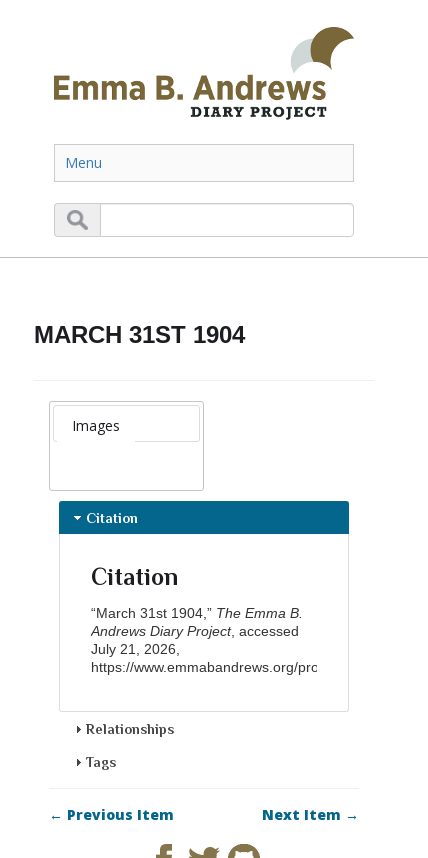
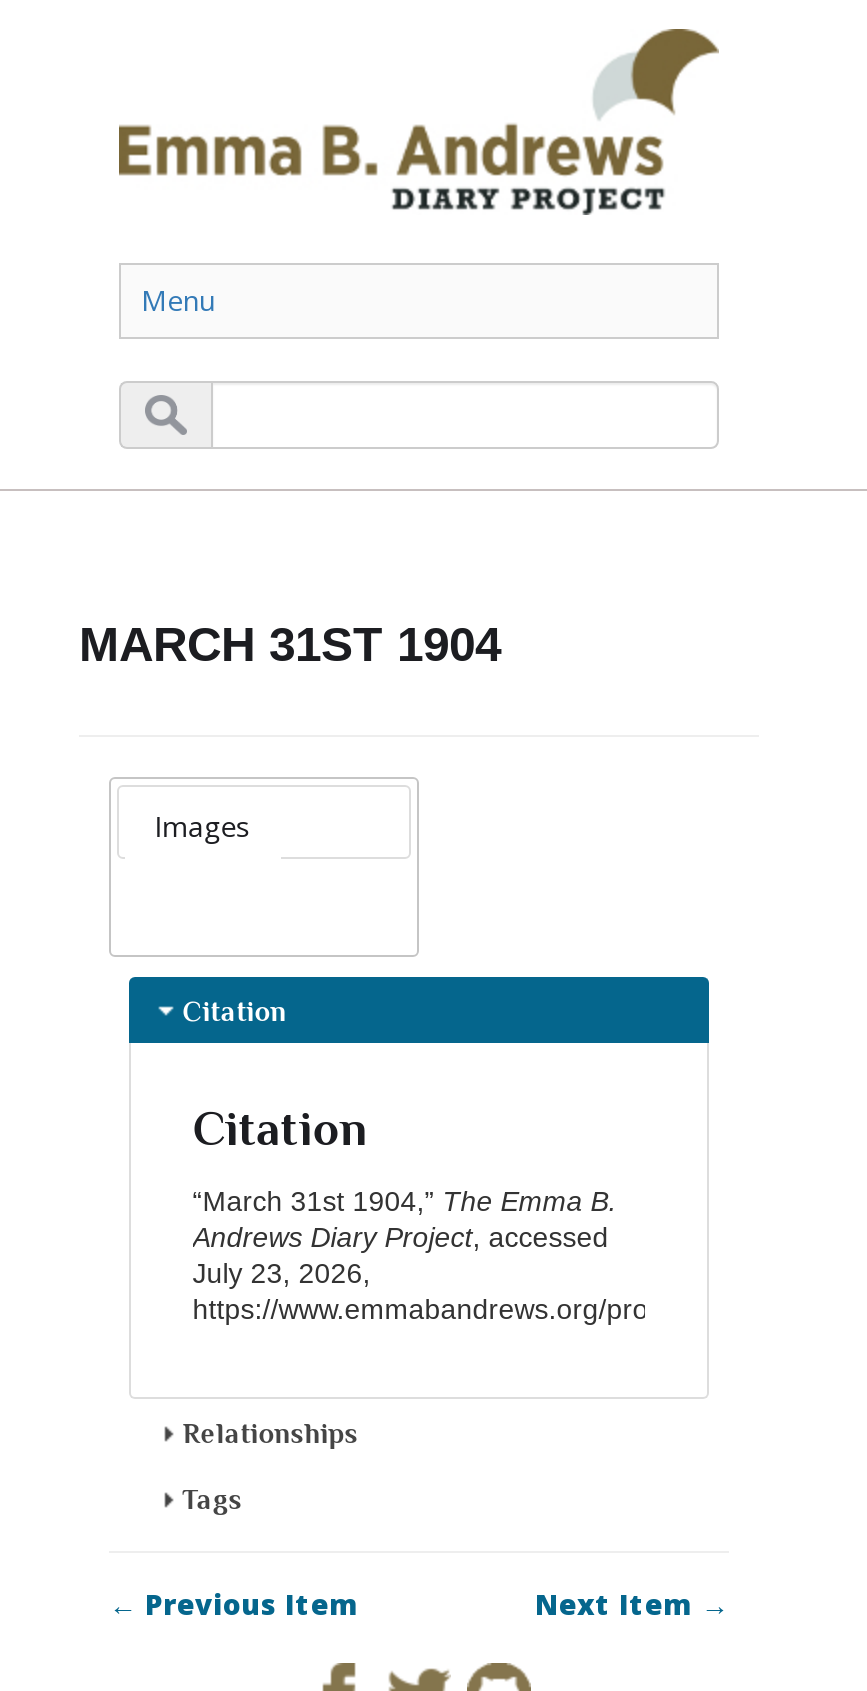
[91,641,180,657] July 21, 2026, -> [193,1258,371,1290] July 23, 2026,

